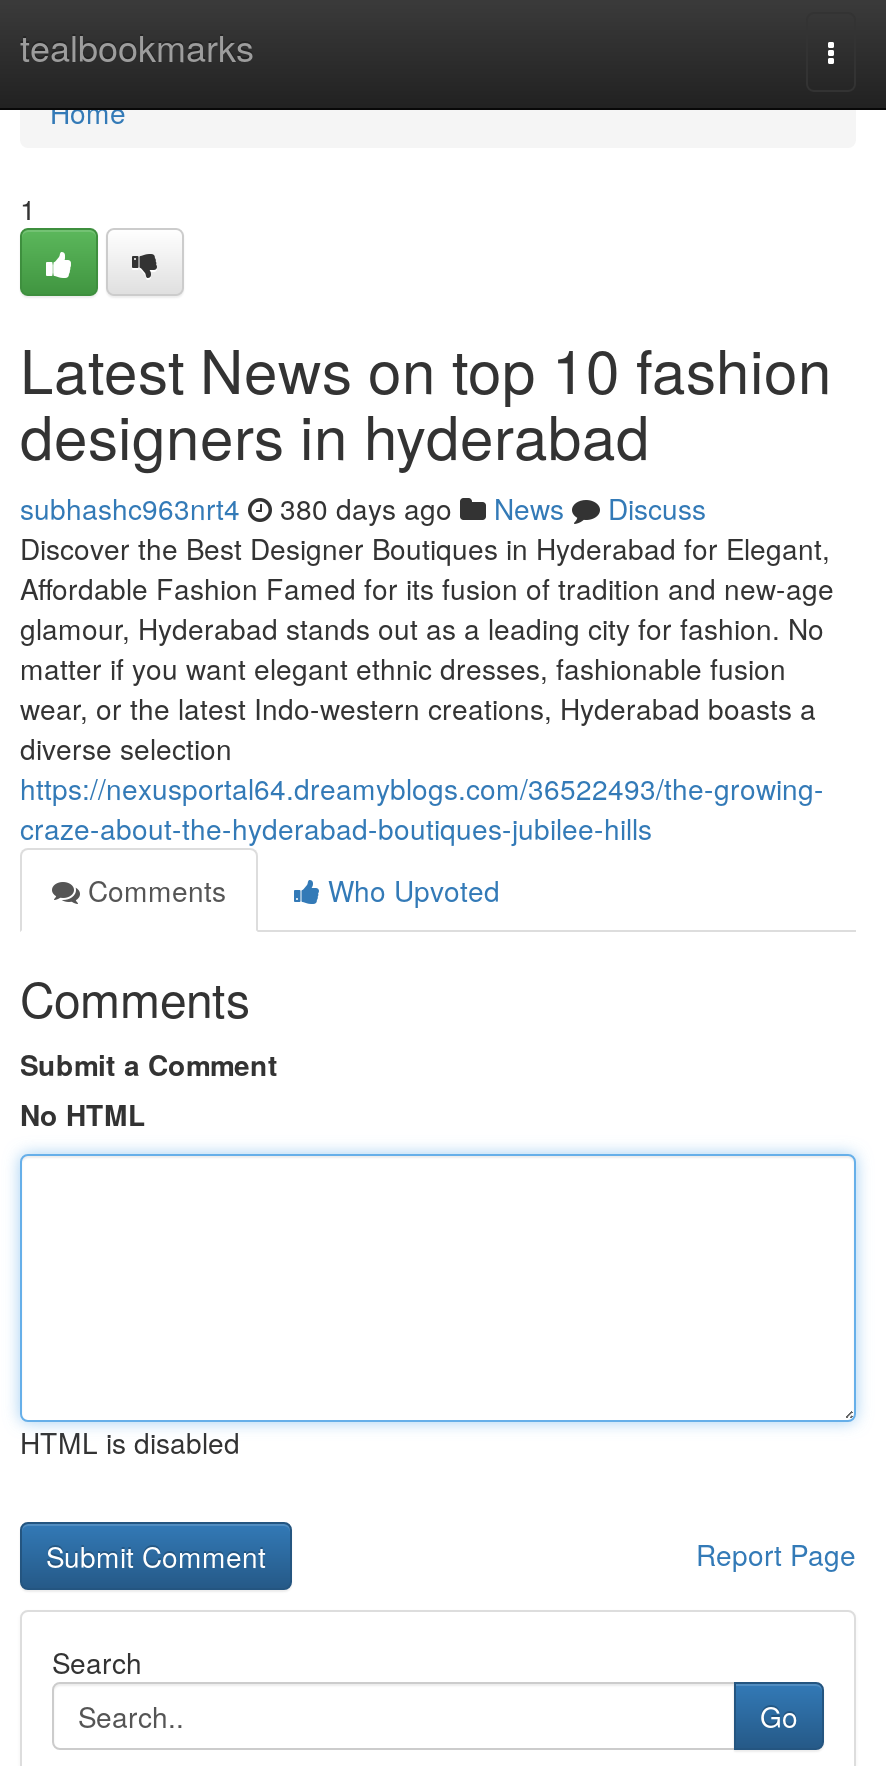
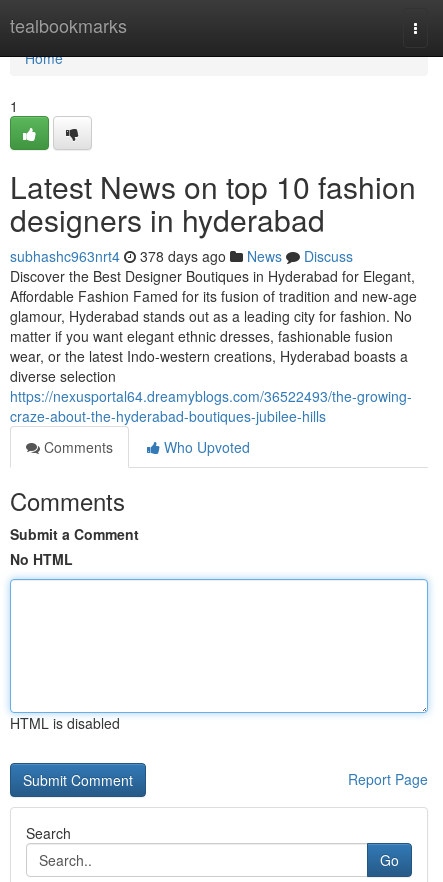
[20,488,706,528] subhashc963nrt4 380 days ago News Discuss -> [10,246,353,266] subhashc963nrt4 378 days ago News Discuss

